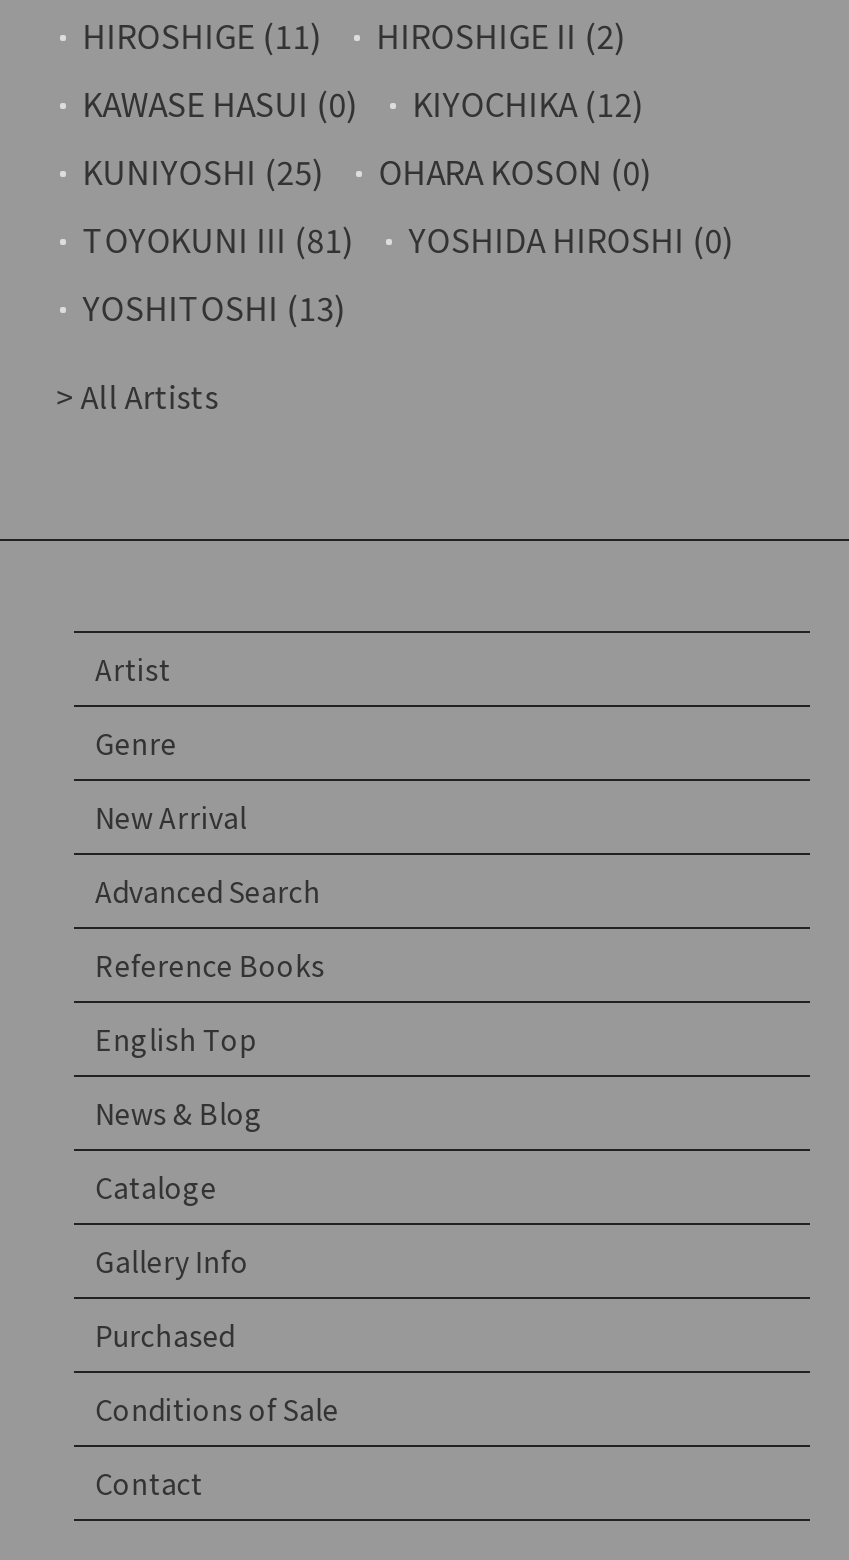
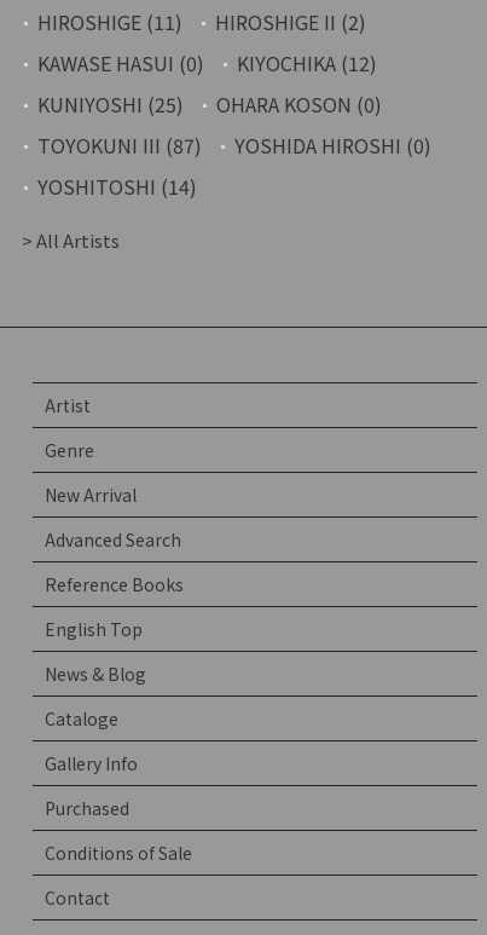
[82,215,734,263] TOYOKUNI III (81) YOSHIDA HIROSHI (0) -> [38,131,432,160] TOYOKUNI III (87) YOSHIDA HIROSHI (0)
[82,283,346,331] YOSHITOSHI (13) -> [38,172,197,201] YOSHITOSHI (14)

